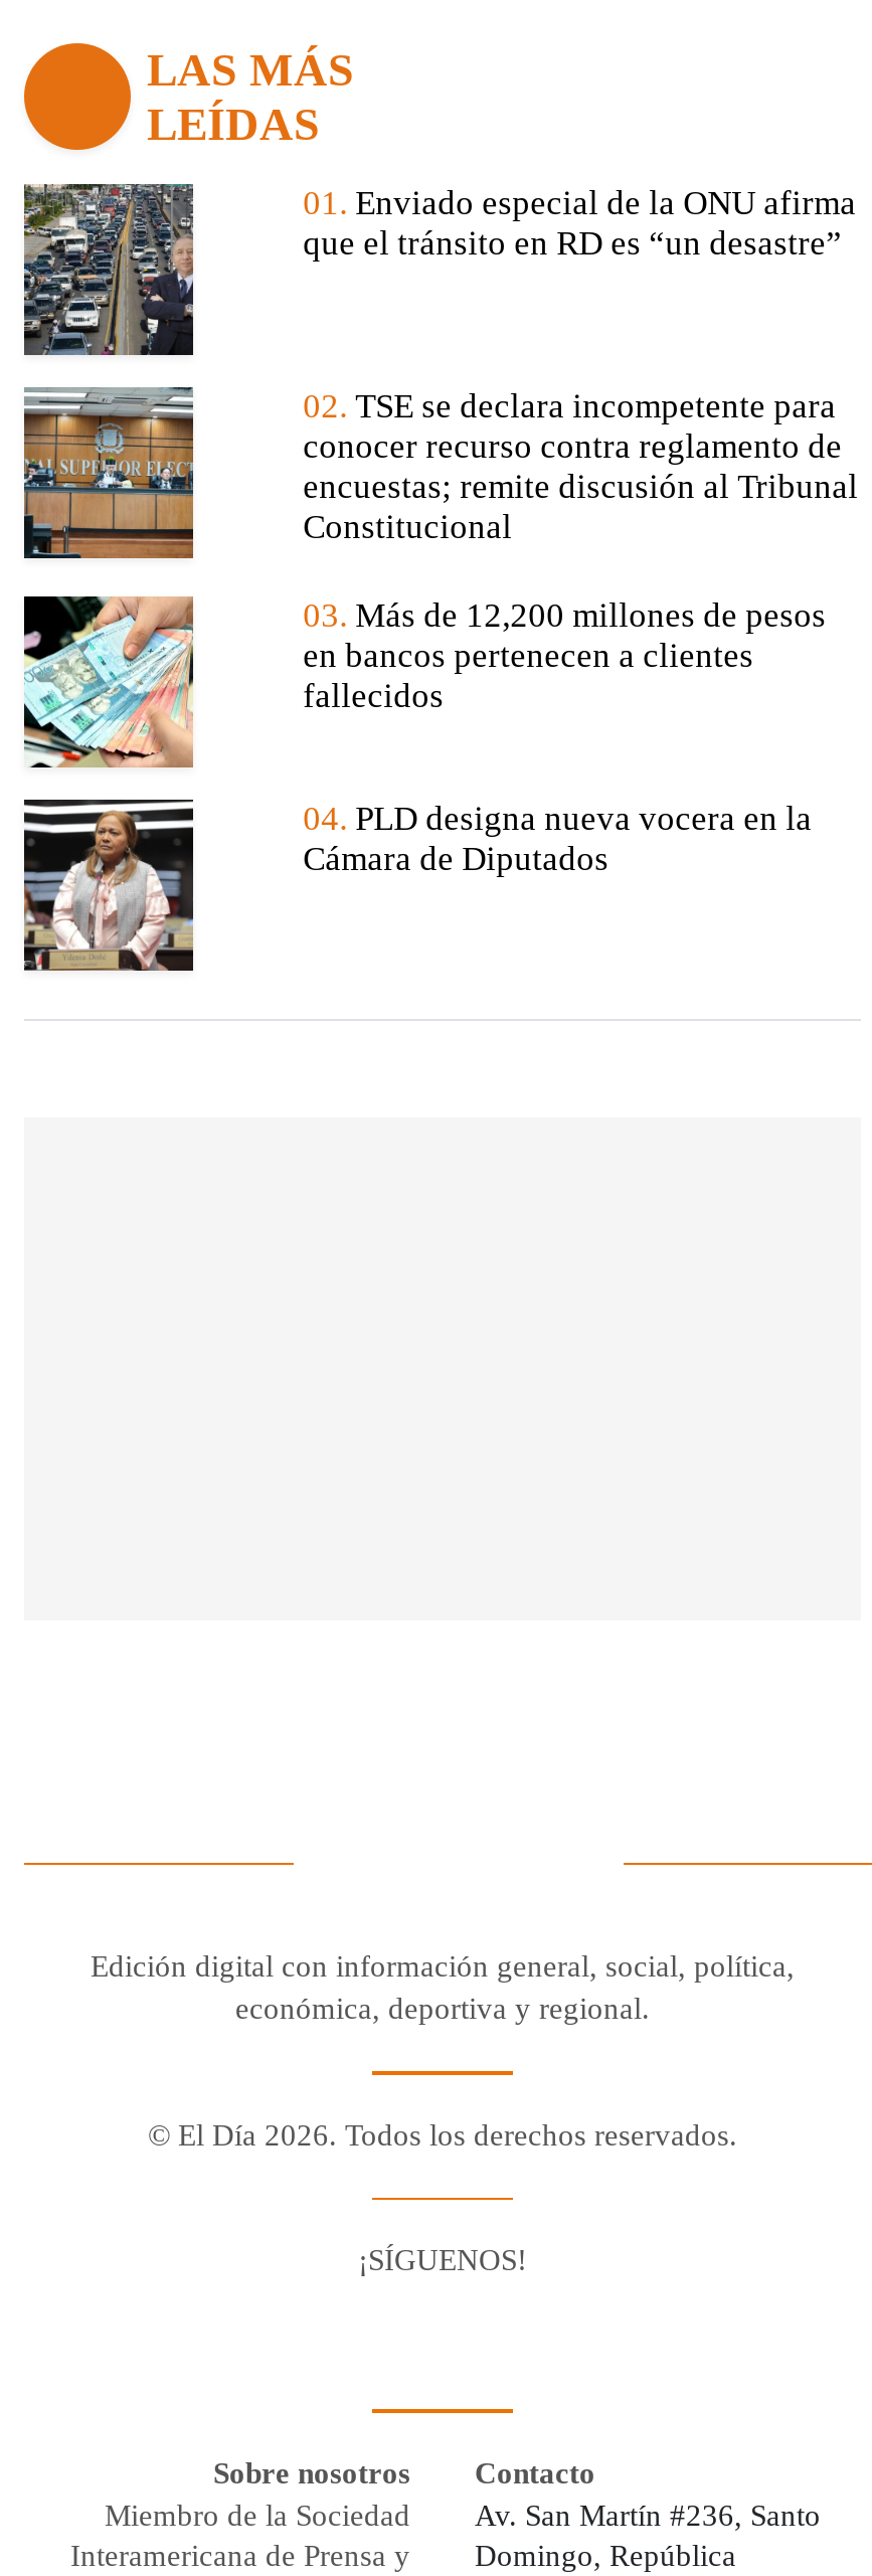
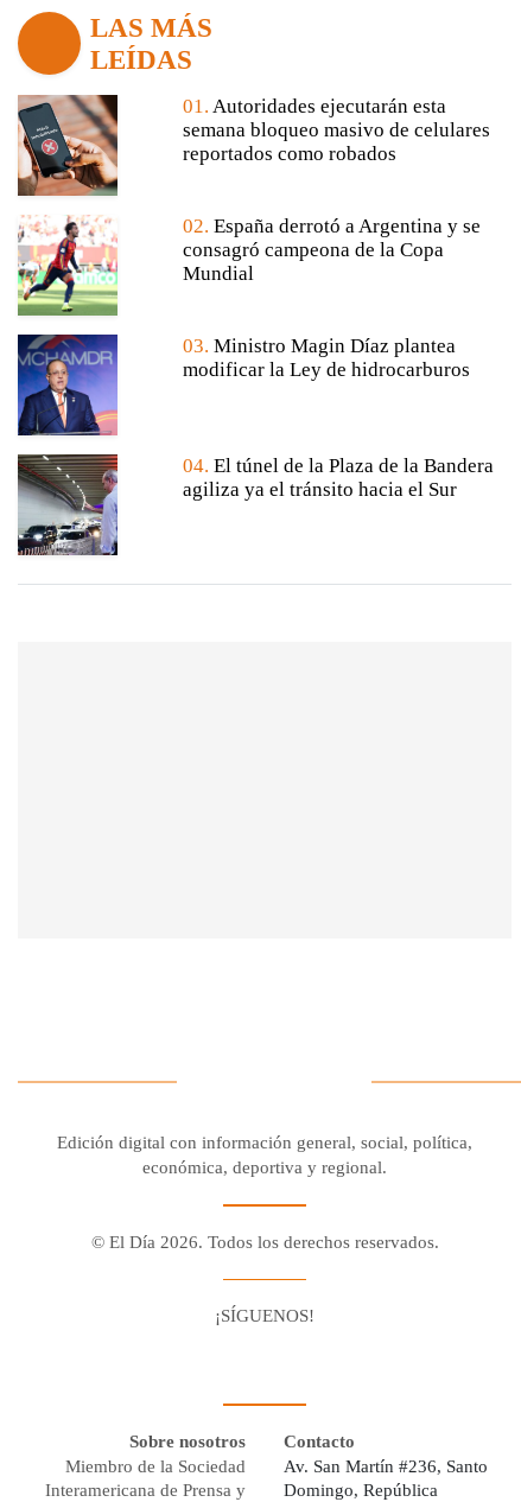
[22,182,195,357] [image] -> [17,94,119,197] [image]
[303,184,856,263] 01. Enviado especial de la ONU afirma | que el tránsito en RD es “un desastre” -> [182,95,490,165] 01. Autoridades ejecutarán esta | semana bloqueo masivo de celulares | reportados como robados
[22,385,195,560] [image] -> [17,215,119,317] [image]
[303,387,858,546] 02. TSE se declara incompetente para | conocer recurso contra reglamento de | encuestas; remite discusión al Tribunal | Constitucional -> [182,215,480,285] 02. España derrotó a Argentina y se | consagró campeona de la Copa | Mundial
[22,594,195,769] [image] -> [17,333,119,437] [image]
[303,597,826,715] 03. Más de 12,200 millones de pesos | en bancos pertenecen a clientes | fallecidos -> [182,335,470,381] 03. Ministro Magin Díaz plantea | modificar la Ley de hidrocarburos
[24,800,195,973] [image] -> [17,454,119,555] [image]
[303,800,812,878] 04. PLD designa nueva vocera en la | Cámara de Diputados -> [182,455,493,501] 04. El túnel de la Plaza de la Bandera | agiliza ya el tránsito hacia el Sur

